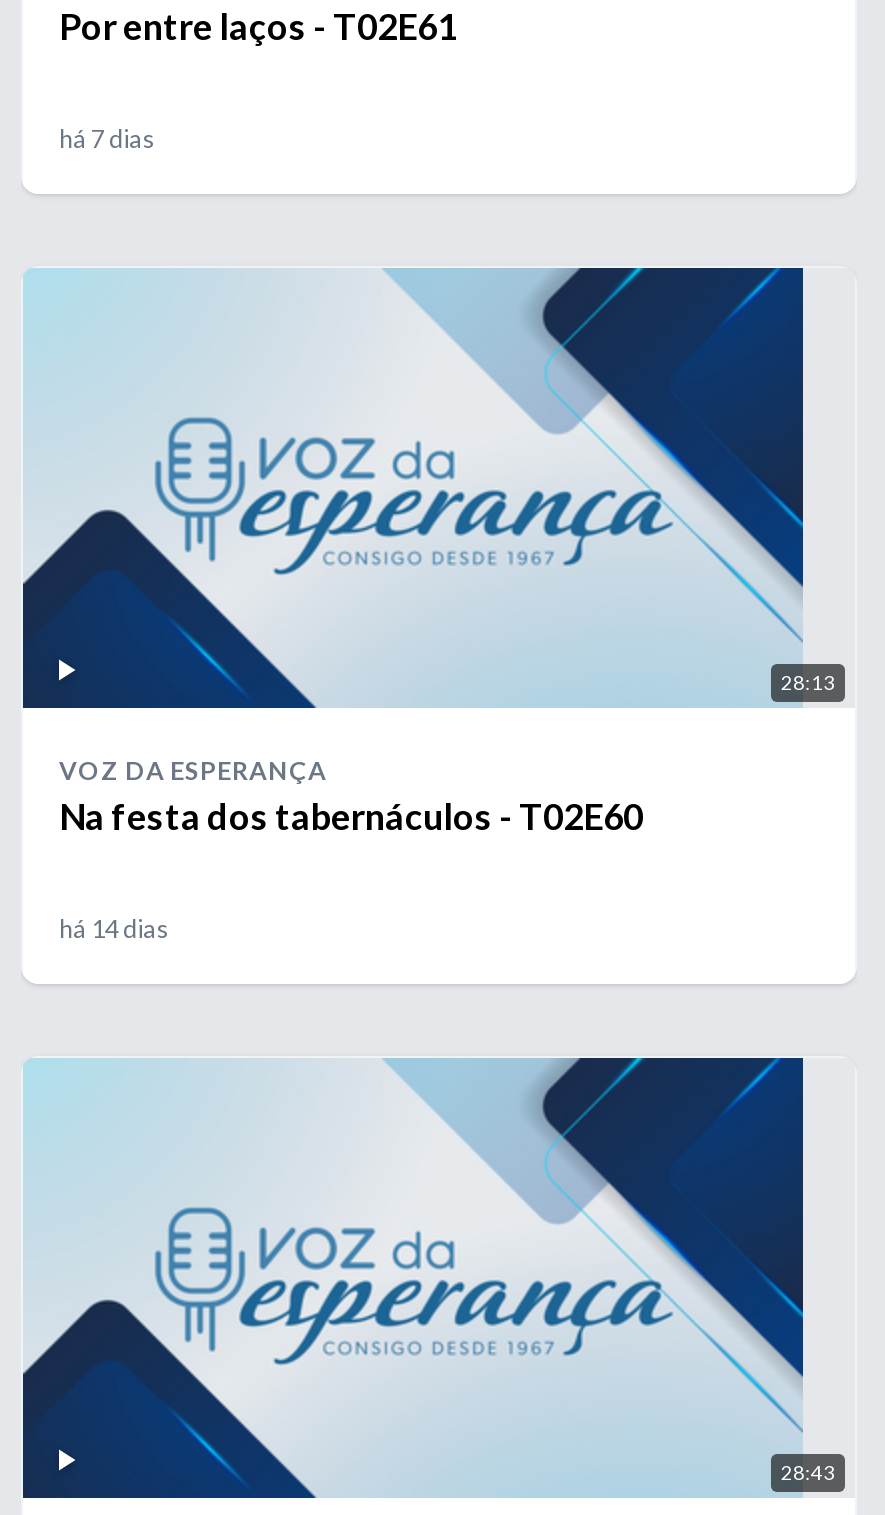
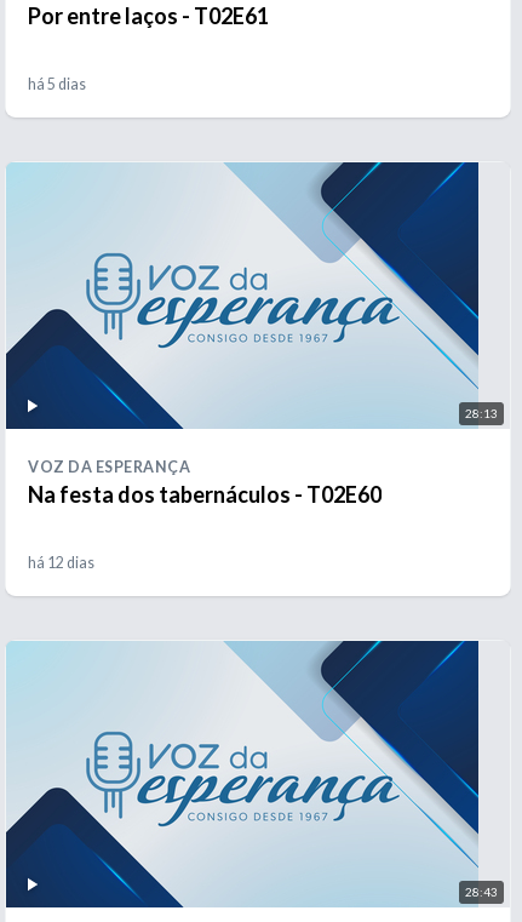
[59,124,155,154] há 7 dias -> [28,75,86,93] há 5 dias
[59,914,169,944] há 14 dias -> [28,554,94,572] há 12 dias

